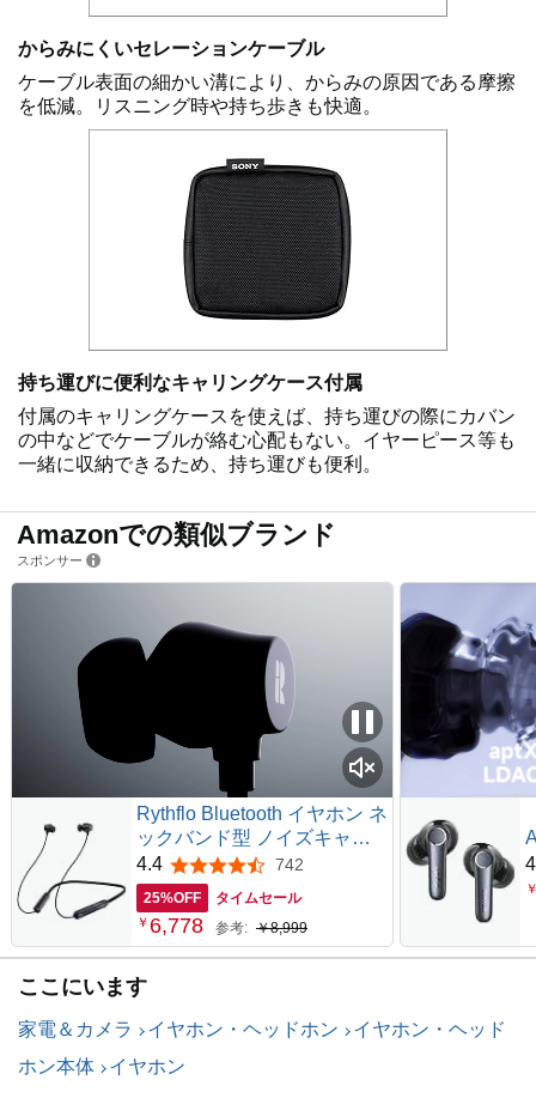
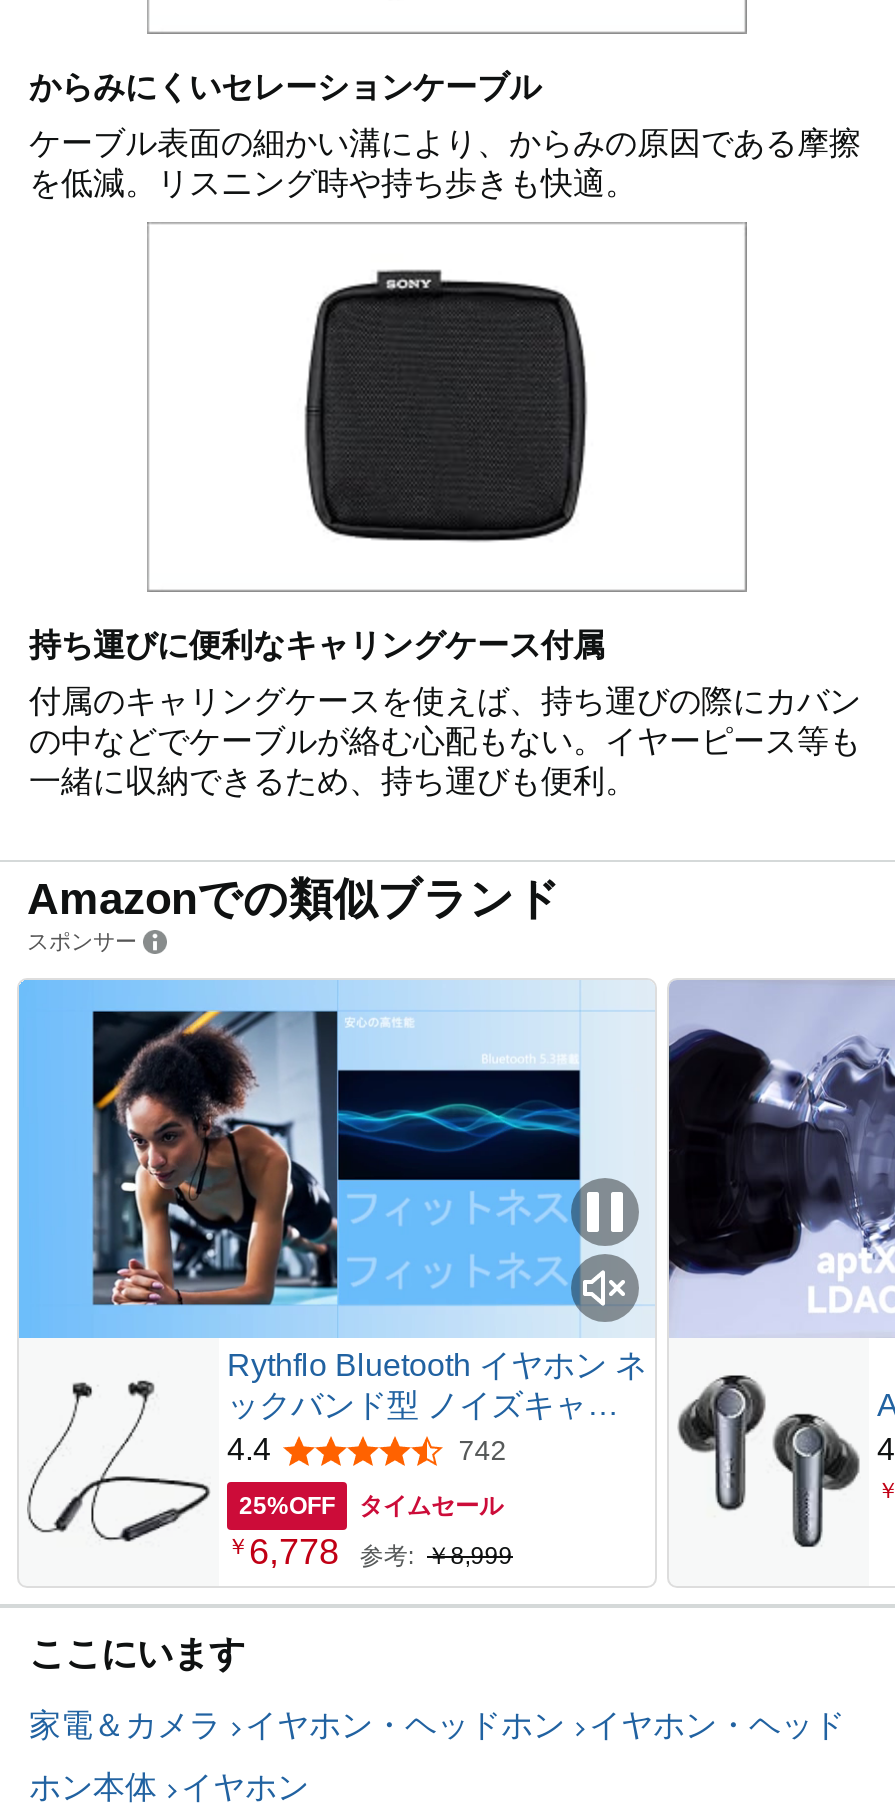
[11,582,394,799] [image] -> [17,978,655,1338] [image]

